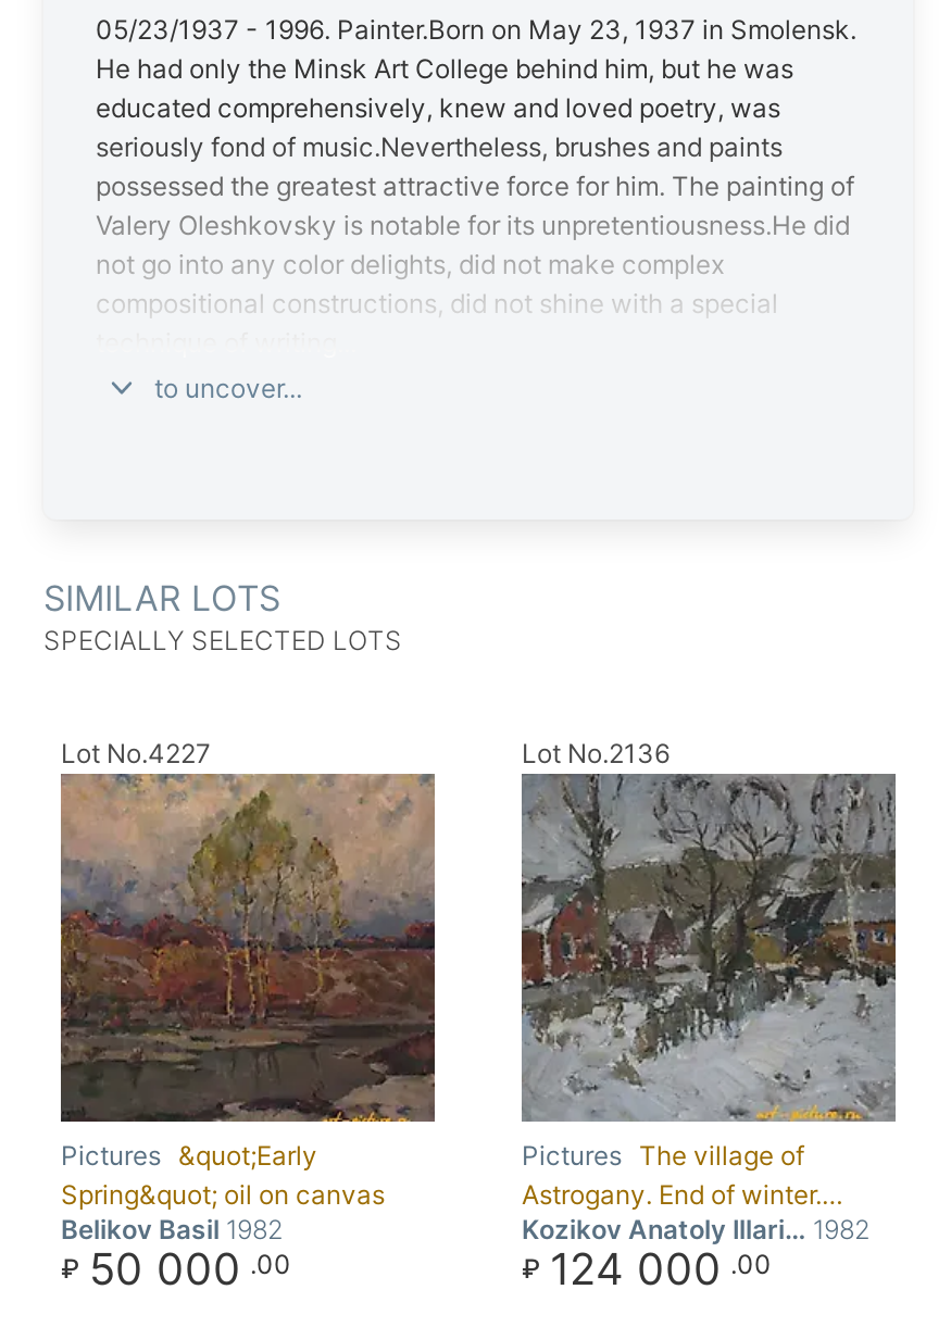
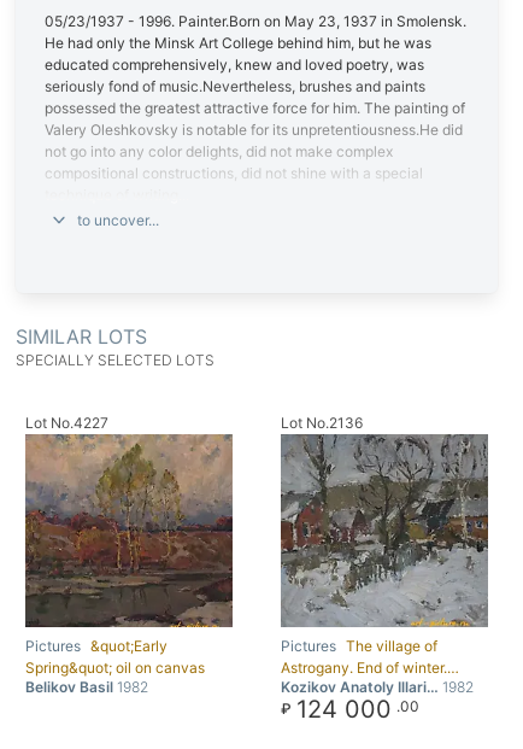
[61,1242,291,1295] ₽ 50 000 .00 -> none

